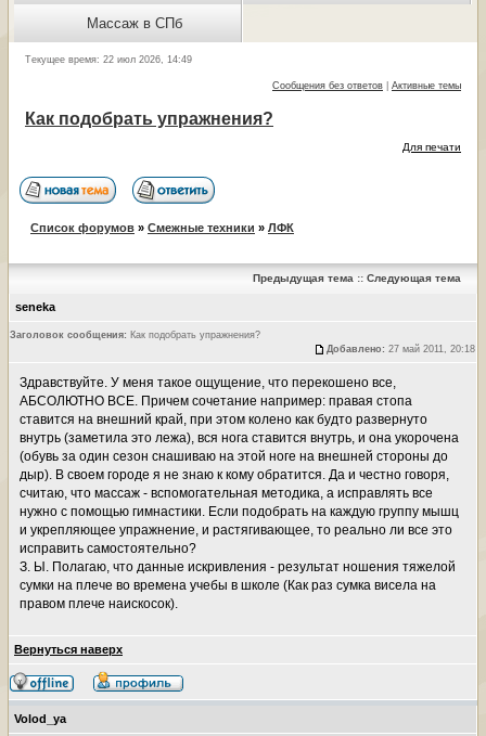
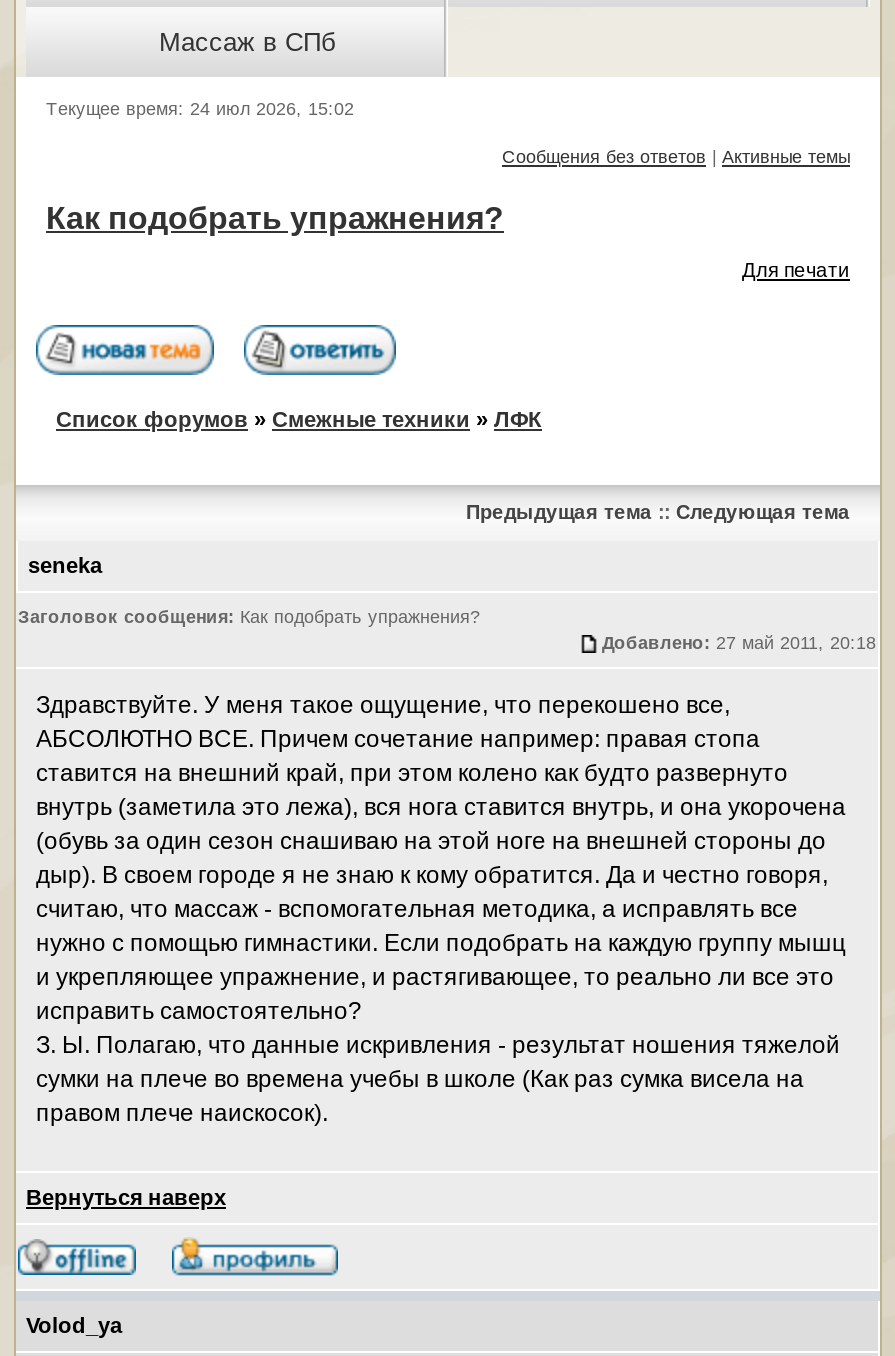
[25,54,192,65] Текущее время: 22 июл 2026, 14:49 -> [46,99,354,119] Текущее время: 24 июл 2026, 15:02

